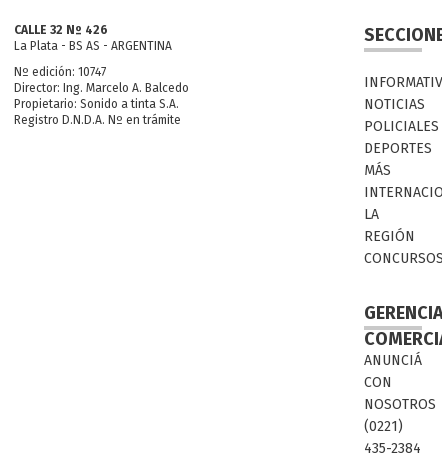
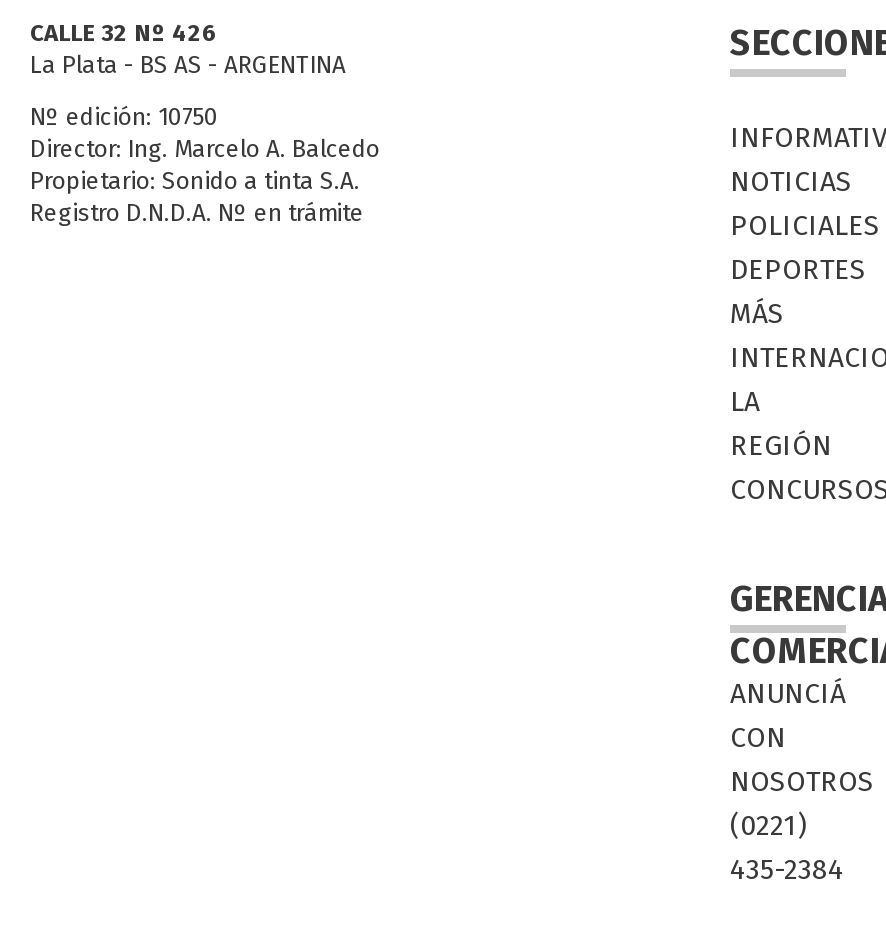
[14,64,106,78] Nº edición: 10747 -> [30,102,218,130] Nº edición: 10750

